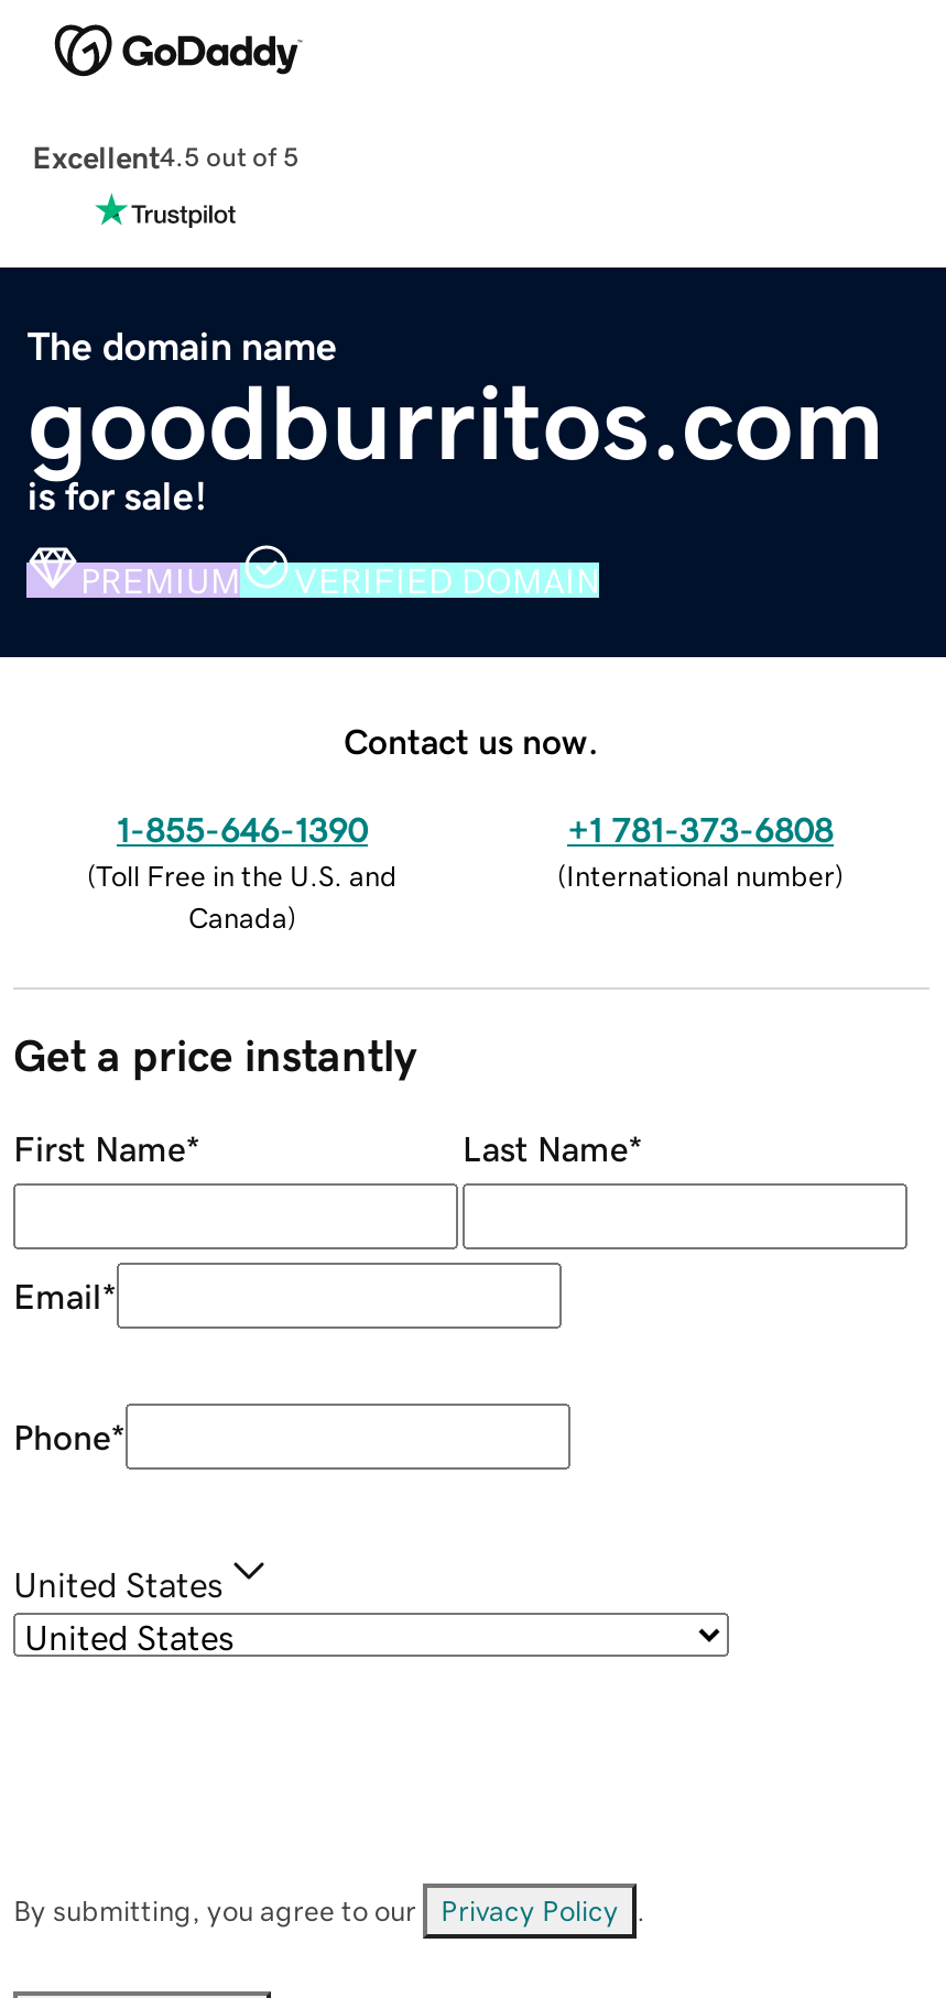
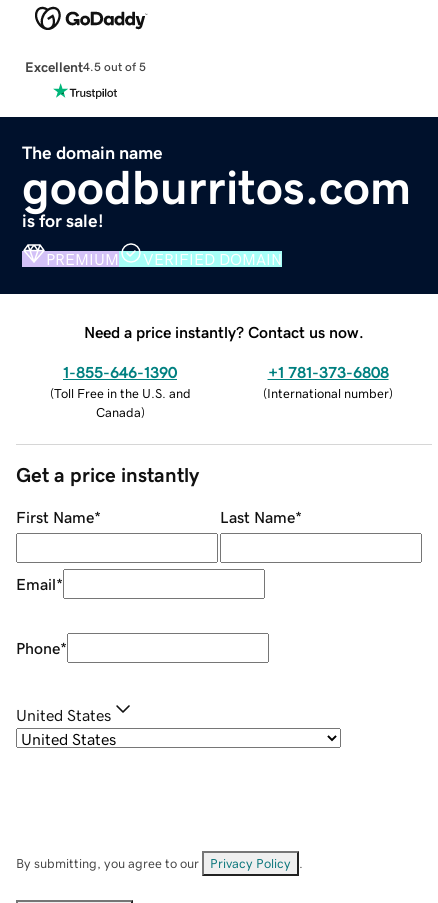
[344,722,599,758] Contact us now. -> [84,324,364,340] Need a price instantly? Contact us now.

